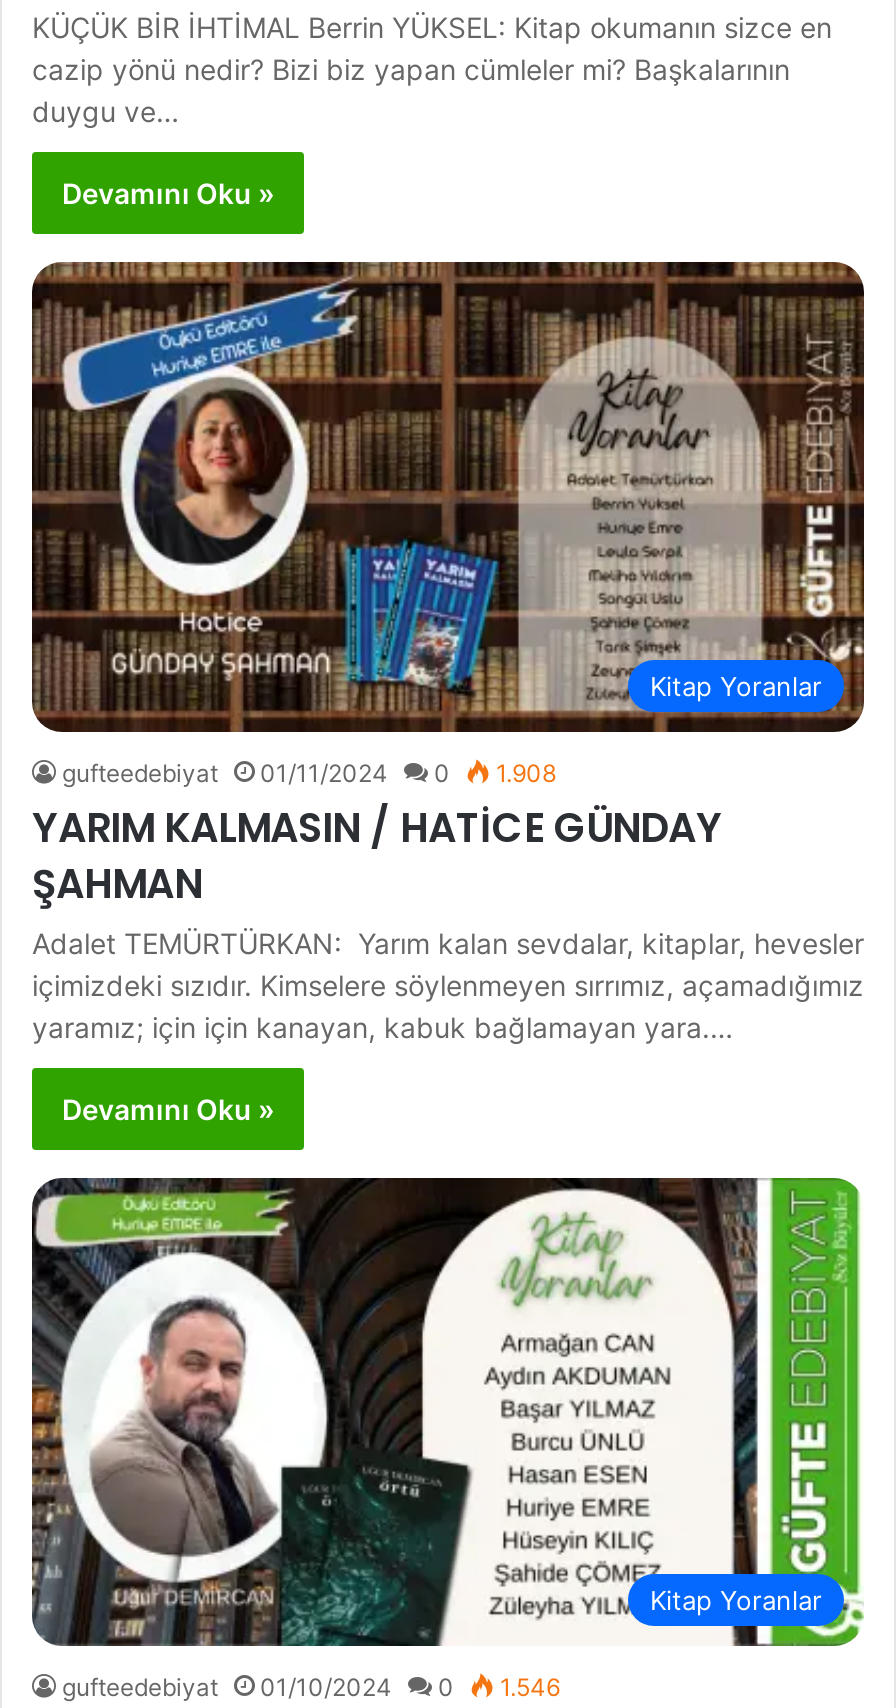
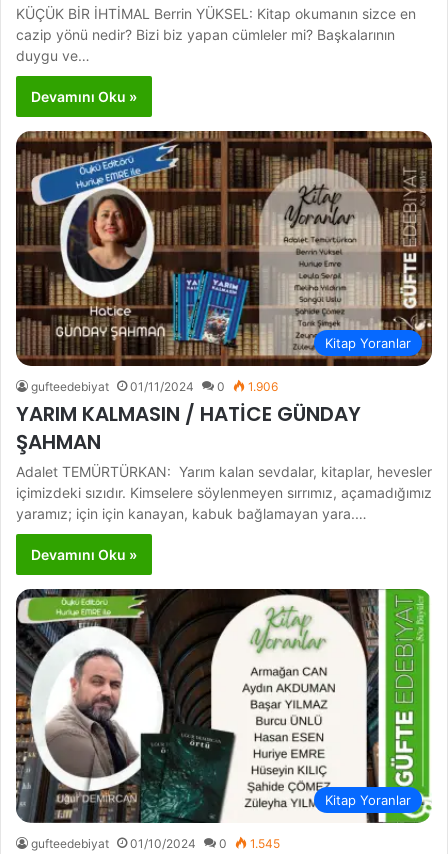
[62,757,556,787] gufteedebiyat 01/11/2024 0 1.908 -> [31,379,278,394] gufteedebiyat 01/11/2024 0 1.906
[62,1673,560,1703] gufteedebiyat 01/10/2024 0 1.546 -> [31,836,280,851] gufteedebiyat 01/10/2024 0 1.545

